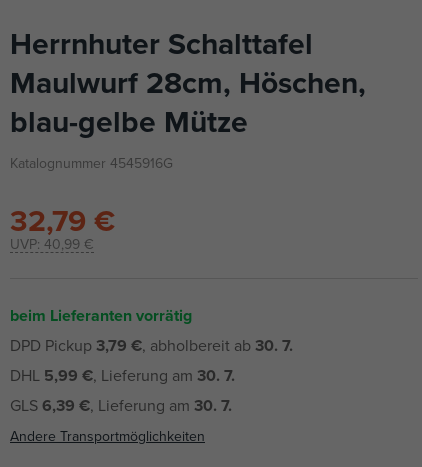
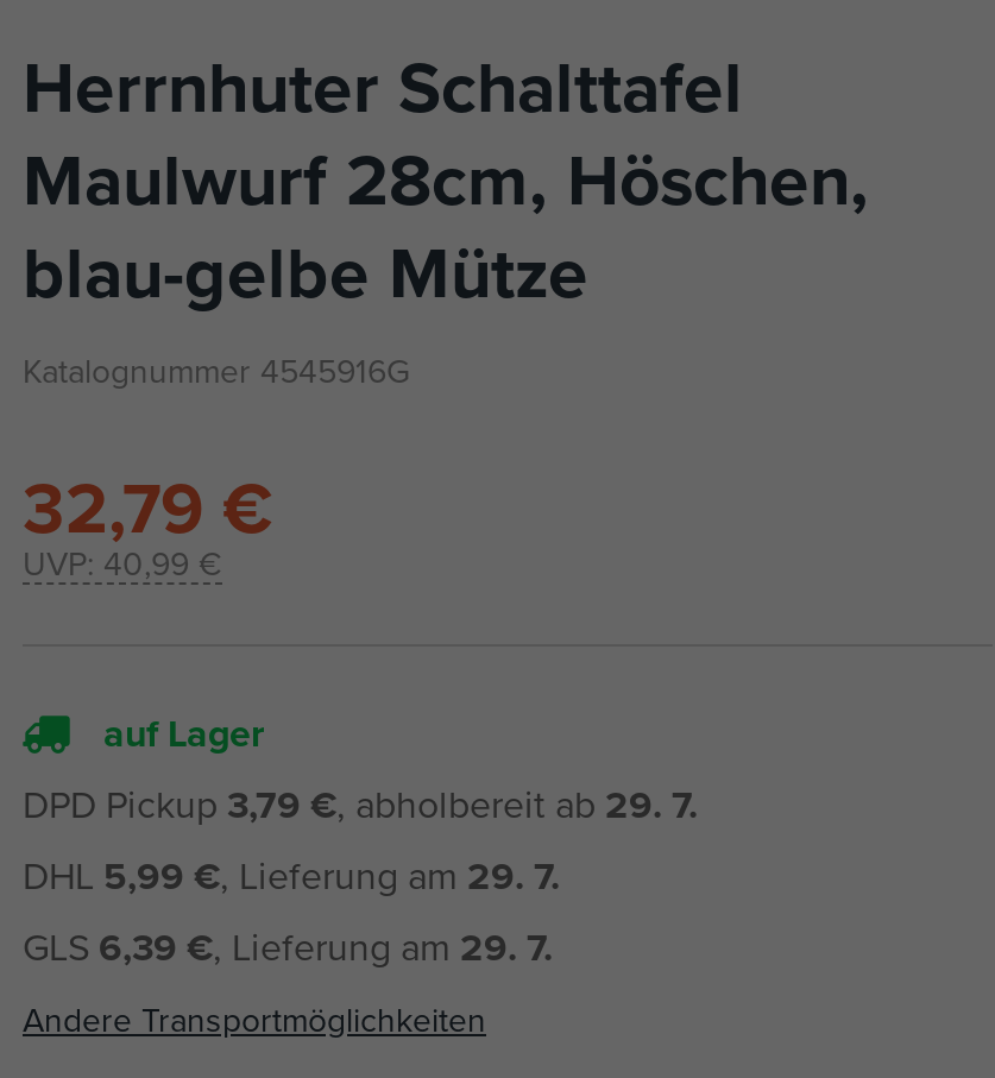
[10,304,293,417] beim Lieferanten vorrätig | DPD Pickup 3,79 €, abholbereit ab 30. 7. | DHL 5,99 €, Lieferung am 30. 7. | GLS 6,39 €, Lieferung am 30. 7. -> [23,706,698,975] auf Lager | DPD Pickup 3,79 €, abholbereit ab 29. 7. | DHL 5,99 €, Lieferung am 29. 7. | GLS 6,39 €, Lieferung am 29. 7.

